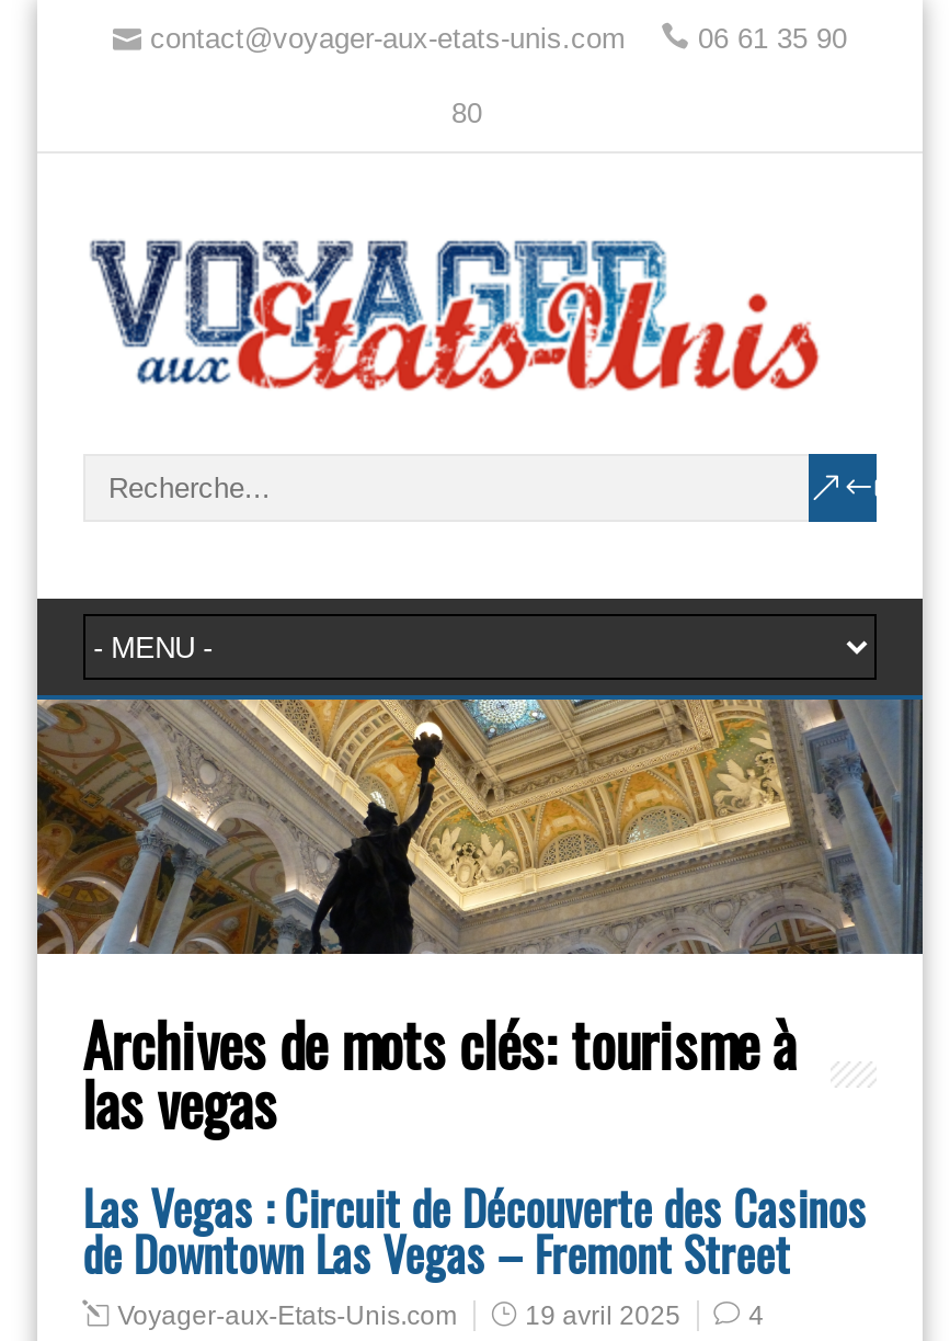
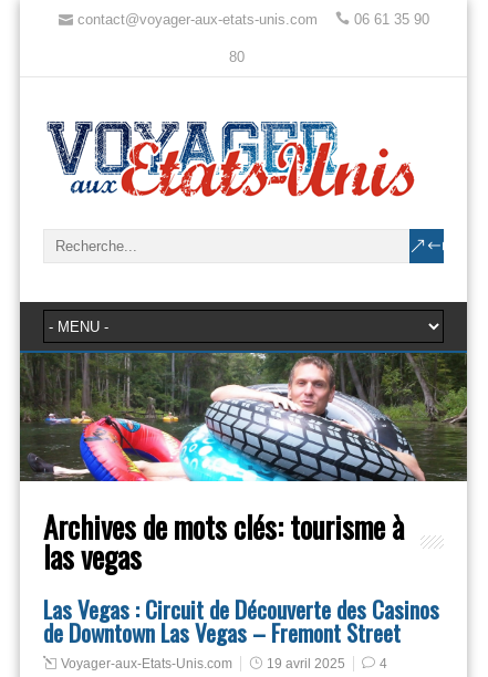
[35,697,923,956] [image] -> [19,353,467,482] [image]

